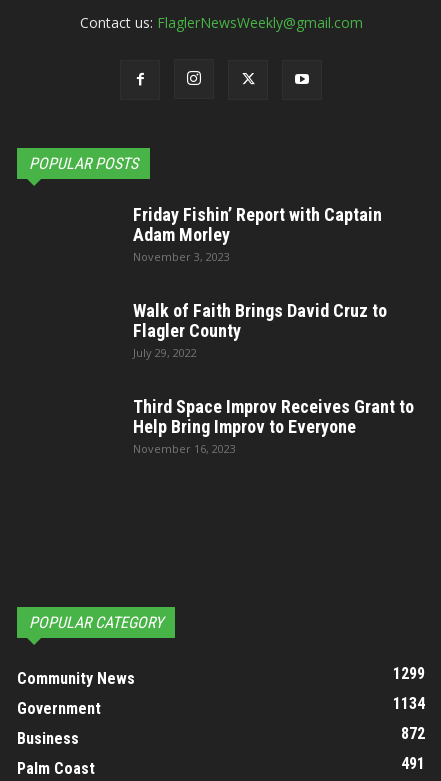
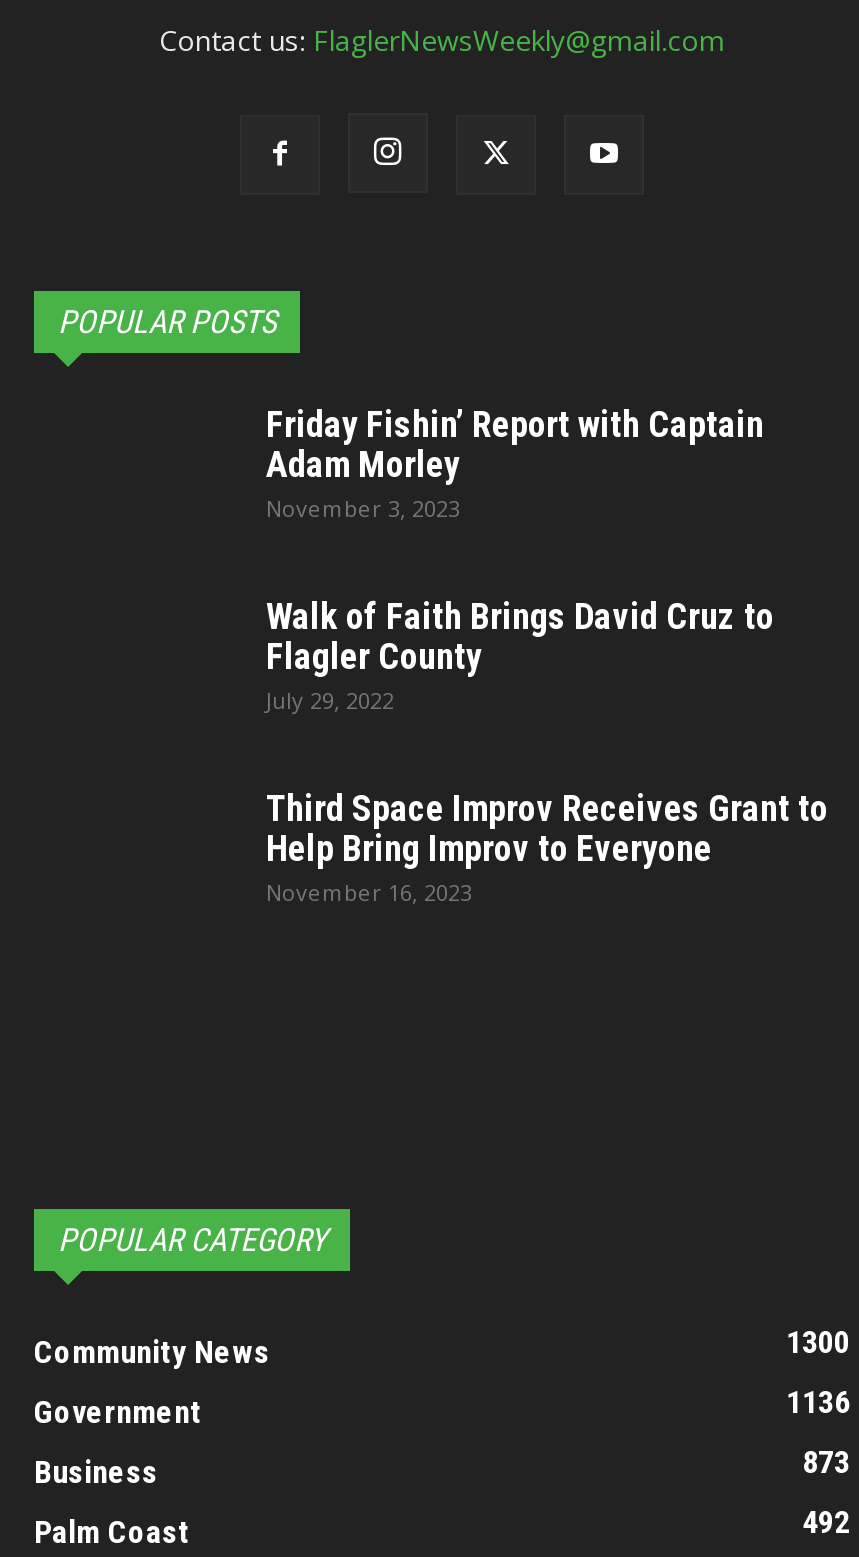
[393,664,425,683] 1299 -> [786,1322,850,1360] 1300
[393,694,425,713] 1134 -> [786,1382,850,1420] 1136
[401,724,425,743] 872 -> [802,1442,850,1480] 873
[401,754,425,773] 491 -> [802,1502,850,1540] 492

